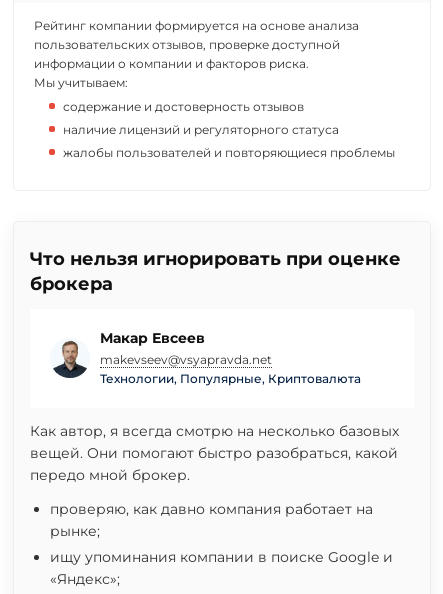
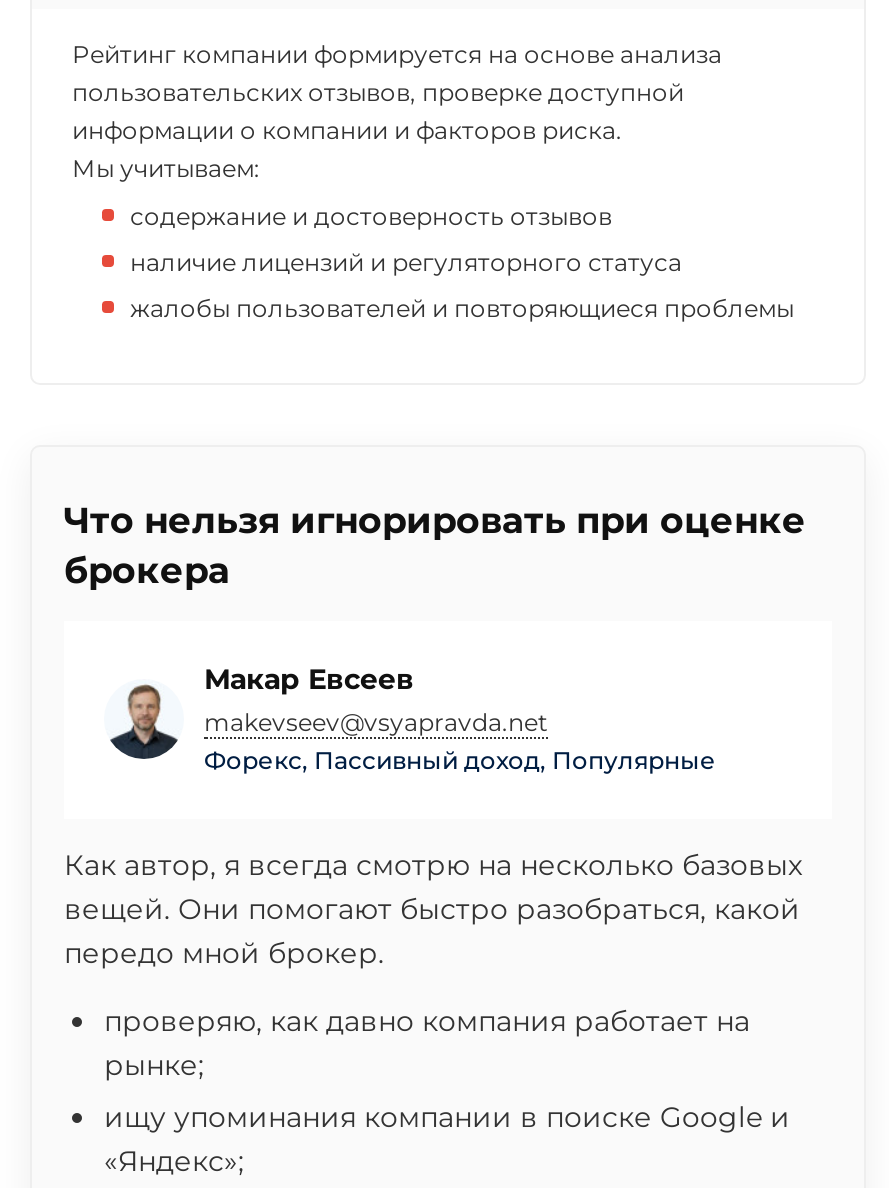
[100,371,361,386] Технологии, Популярные, Криптовалюта -> [204,744,716,774] Форекс, Пассивный доход, Популярные

